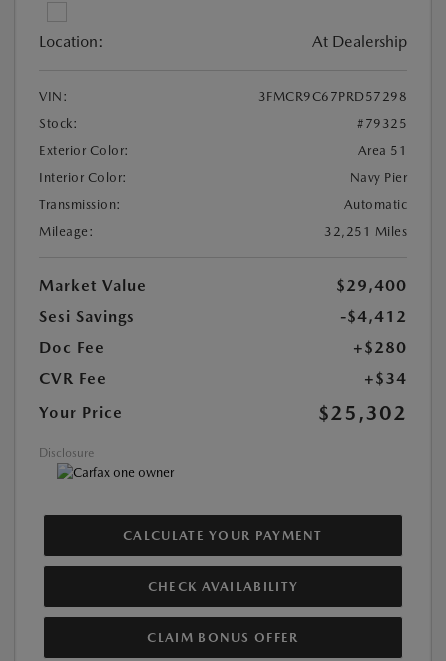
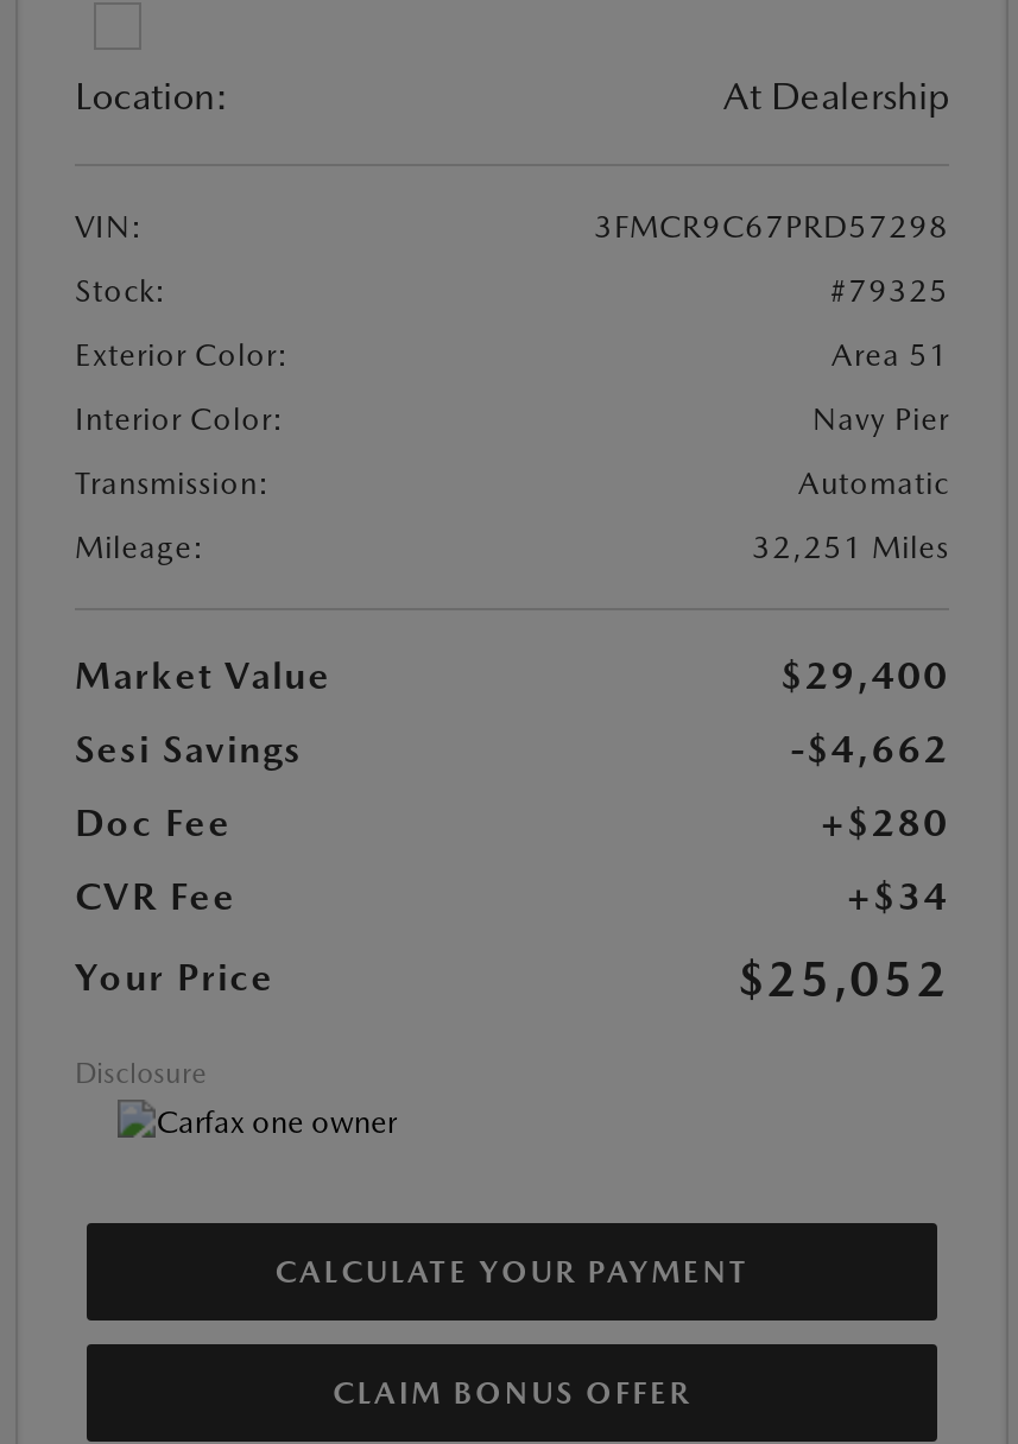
[340,307,407,326] -$4,412 -> [790,727,949,772] -$4,662
[318,401,407,425] $25,302 -> [738,950,949,1007] $25,052
[148,579,298,594] CHECK AVAILABILITY -> none

